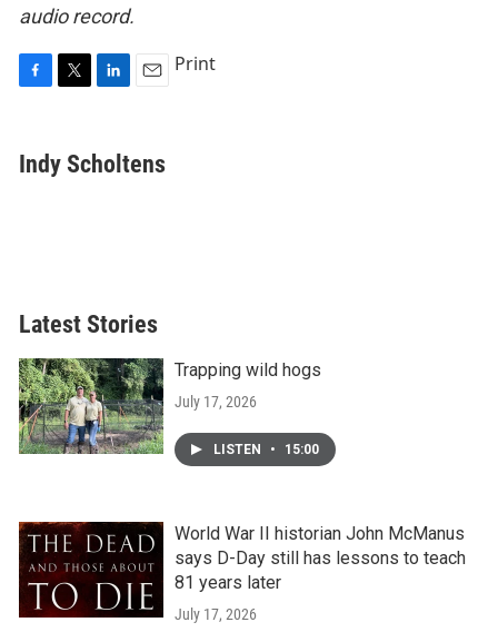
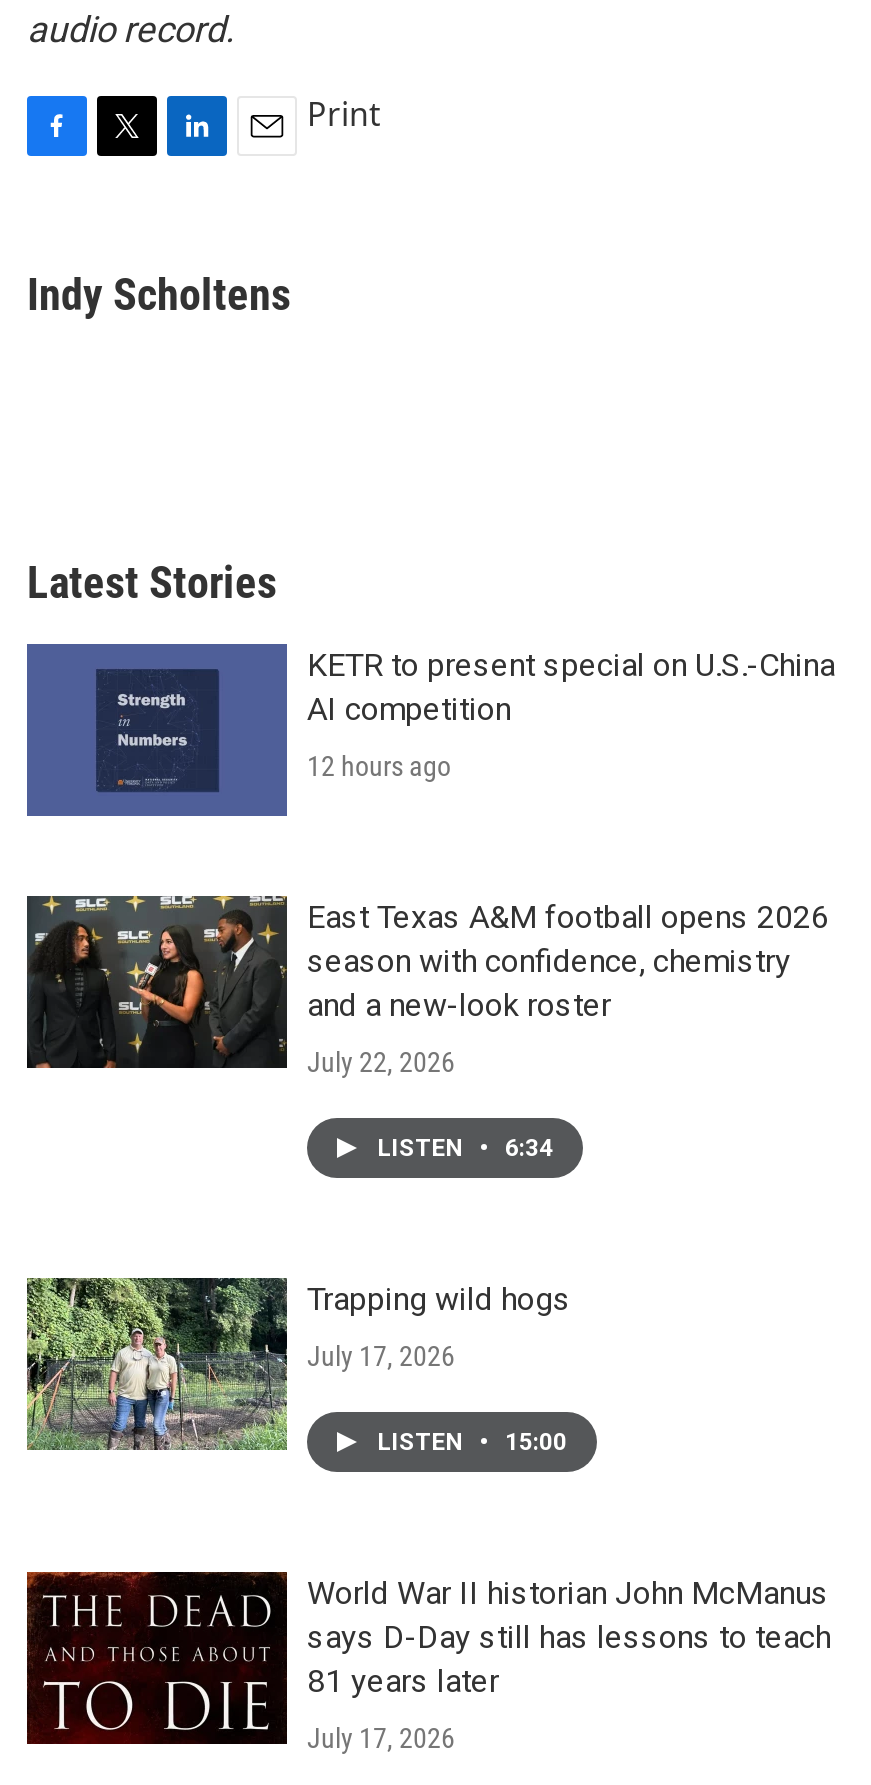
none -> [25,642,835,816] [image] | KETR to present special on U.S.-China | AI competition | 12 hours ago
none -> [25,894,829,1162] [image] | East Texas A&M football opens 2026 | season with confidence, chemistry | and a new-look roster | July 22, 2026 | LISTEN • 6:34

